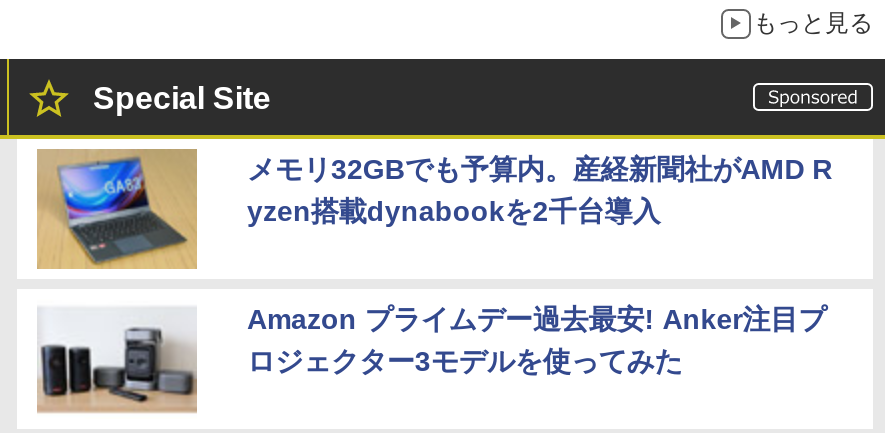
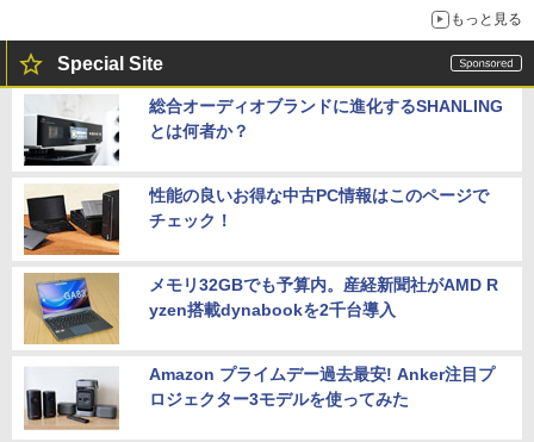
none -> [23,95,503,230] [image] | 総合オーディオブランドに進化するSHANLING | とは何者か？ | 性能の良いお得な中古PC情報はこのページで | チェック！
none -> [23,185,120,256] [image]

